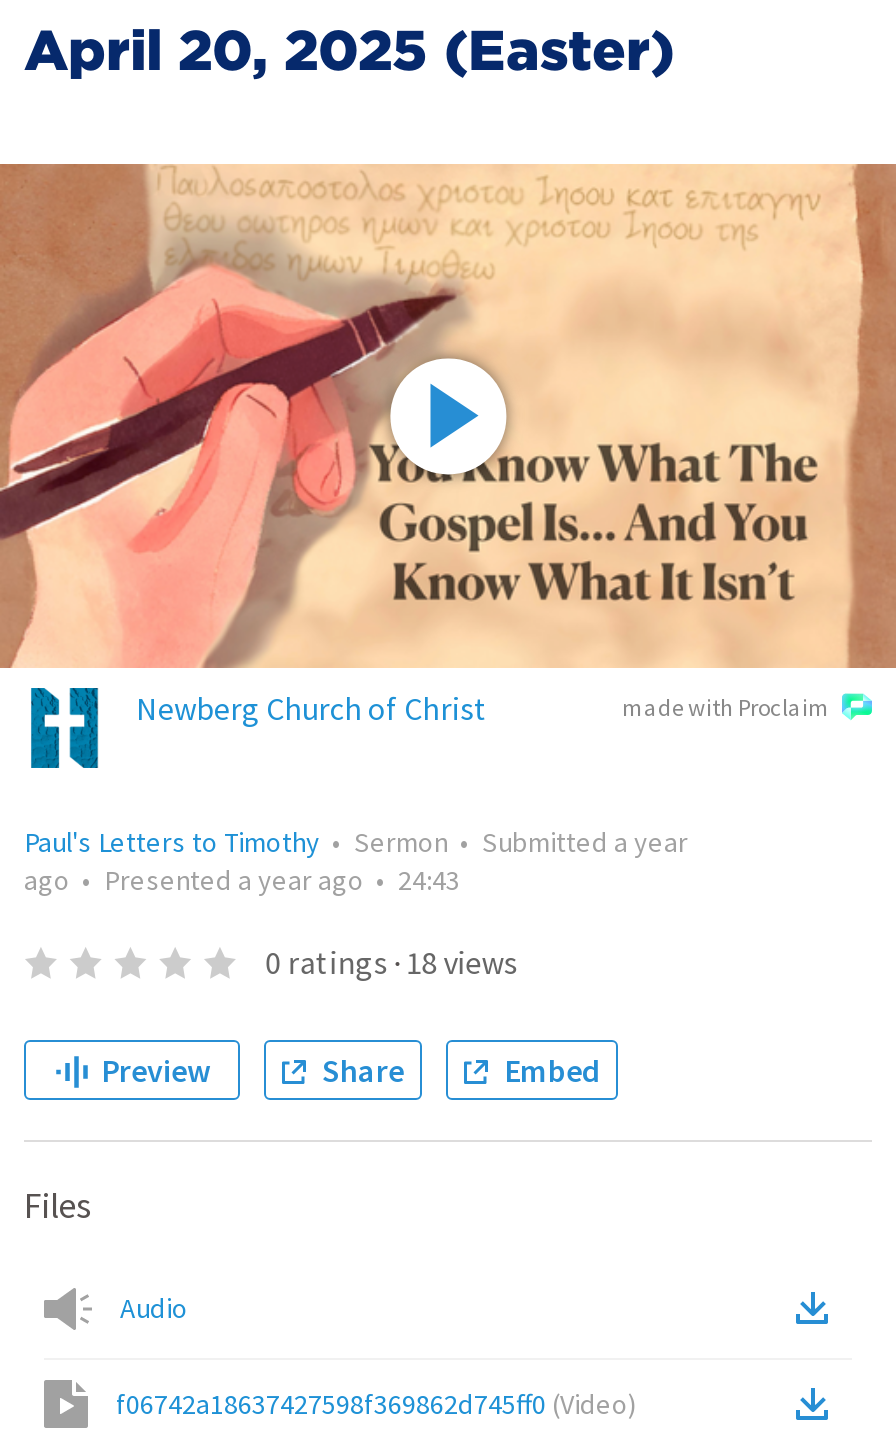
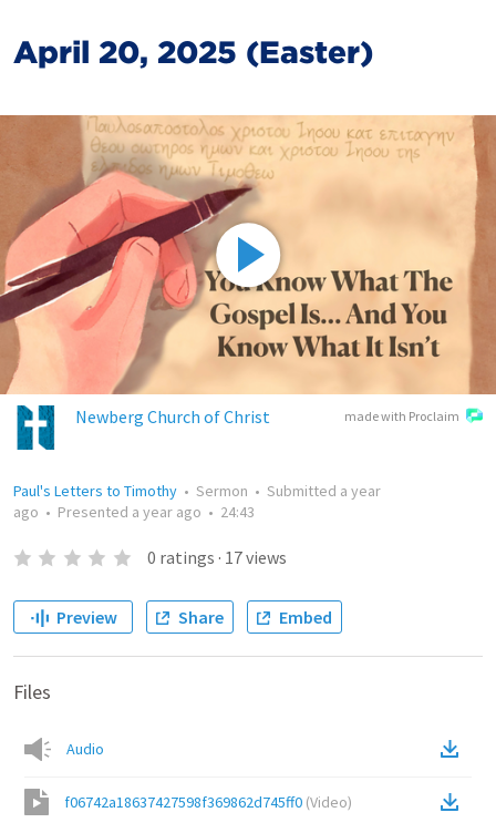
[265,942,517,982] 0 ratings · 18 views -> [147,546,286,568] 0 ratings · 17 views

